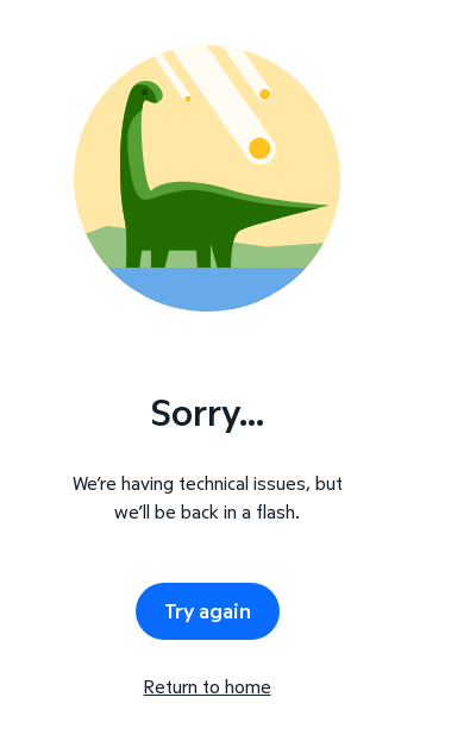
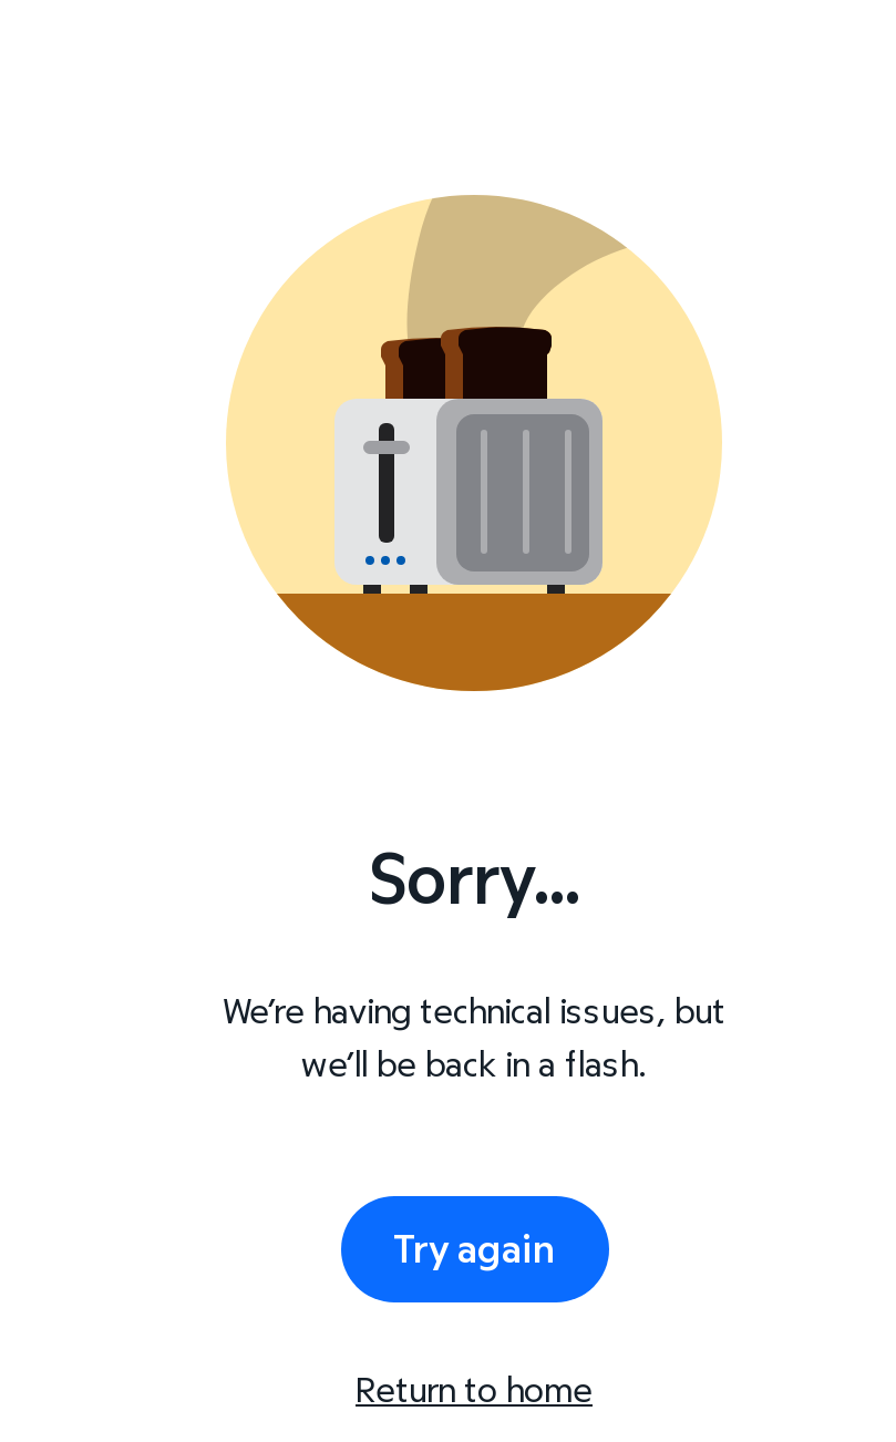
[86,46,328,313] [image] -> [250,195,693,693] [image]

